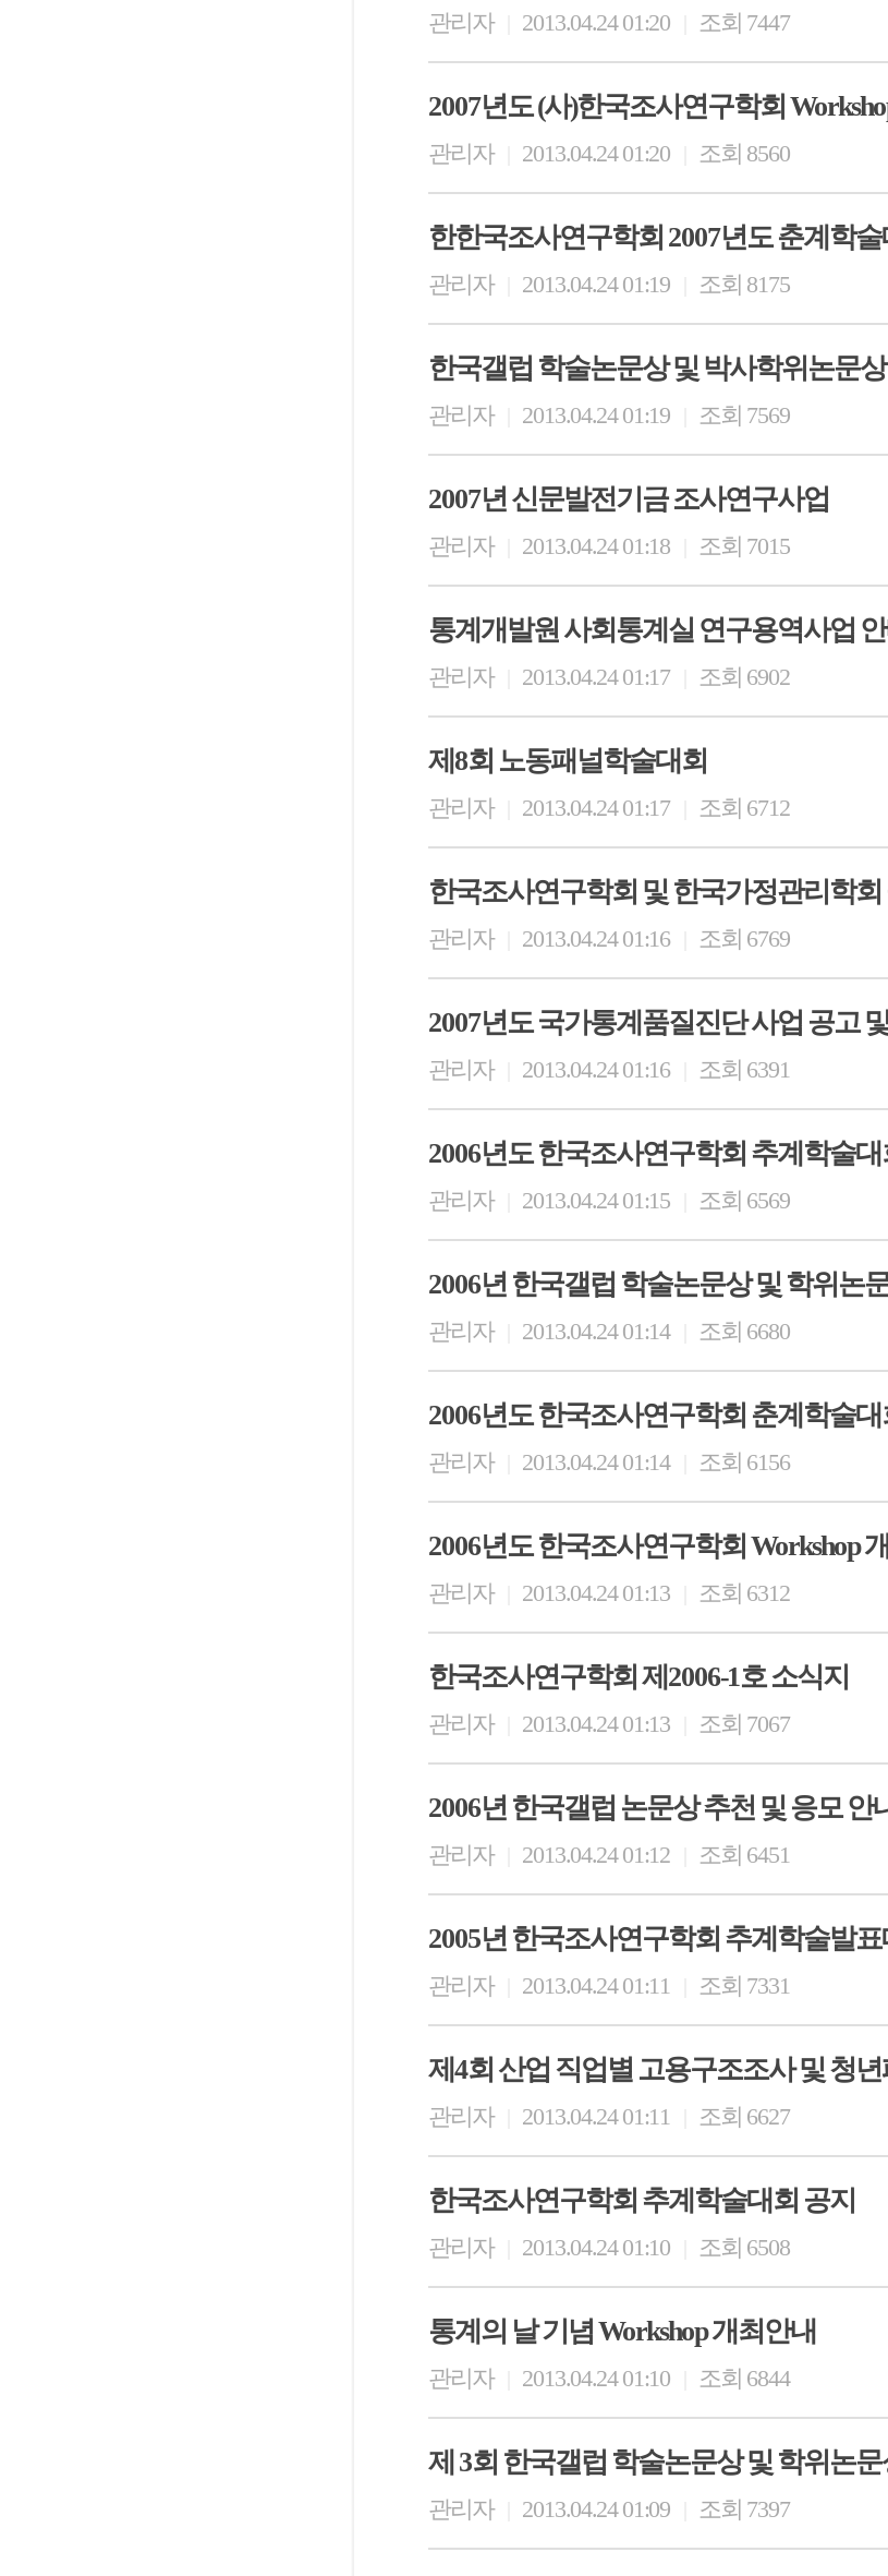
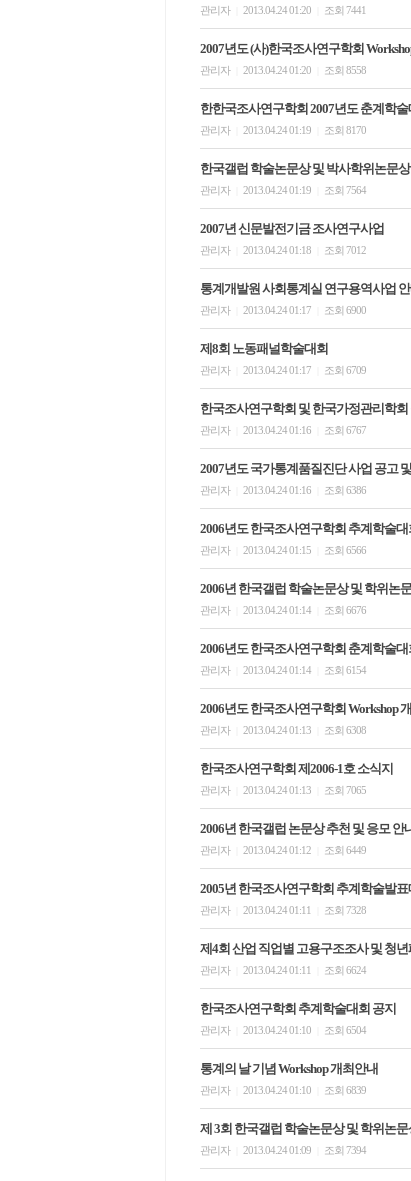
[428,9,790,35] 관리자 2013.04.24 01:20 조회 7447 -> [200,4,366,16] 관리자 2013.04.24 01:20 조회 7441
[428,140,790,166] 관리자 2013.04.24 01:20 조회 8560 -> [200,64,366,76] 관리자 2013.04.24 01:20 조회 8558
[428,270,790,297] 관리자 2013.04.24 01:19 조회 8175 -> [200,124,366,136] 관리자 2013.04.24 01:19 조회 8170
[428,401,790,428] 관리자 2013.04.24 01:19 조회 7569 -> [200,184,366,196] 관리자 2013.04.24 01:19 조회 7564
[428,532,790,558] 관리자 2013.04.24 01:18 조회 7015 -> [200,244,366,256] 관리자 2013.04.24 01:18 조회 7012
[428,663,790,689] 관리자 2013.04.24 01:17 조회 6902 -> [200,304,366,316] 관리자 2013.04.24 01:17 조회 6900
[428,794,790,820] 관리자 2013.04.24 01:17 조회 6712 -> [200,364,366,376] 관리자 2013.04.24 01:17 조회 6709
[428,925,790,951] 관리자 2013.04.24 01:16 조회 6769 -> [200,424,366,436] 관리자 2013.04.24 01:16 조회 6767
[428,1056,790,1082] 관리자 2013.04.24 01:16 조회 6391 -> [200,484,366,496] 관리자 2013.04.24 01:16 조회 6386
[428,1187,790,1213] 관리자 2013.04.24 01:15 조회 6569 -> [200,544,366,556] 관리자 2013.04.24 01:15 조회 6566
[428,1317,790,1344] 관리자 2013.04.24 01:14 조회 6680 -> [200,604,366,616] 관리자 2013.04.24 01:14 조회 6676
[428,1448,790,1474] 관리자 2013.04.24 01:14 조회 6156 -> [200,664,366,676] 관리자 2013.04.24 01:14 조회 6154
[428,1579,790,1605] 관리자 2013.04.24 01:13 조회 6312 -> [200,724,366,736] 관리자 2013.04.24 01:13 조회 6308
[428,1710,790,1736] 관리자 2013.04.24 01:13 조회 7067 -> [200,784,366,796] 관리자 2013.04.24 01:13 조회 7065
[428,1841,790,1867] 관리자 2013.04.24 01:12 조회 6451 -> [200,844,366,856] 관리자 2013.04.24 01:12 조회 6449
[428,1972,790,1998] 관리자 2013.04.24 01:11 조회 7331 -> [200,904,366,916] 관리자 2013.04.24 01:11 조회 7328
[428,2103,790,2129] 관리자 2013.04.24 01:11 조회 6627 -> [200,964,366,976] 관리자 2013.04.24 01:11 조회 6624
[428,2234,790,2260] 관리자 2013.04.24 01:10 조회 6508 -> [200,1024,366,1036] 관리자 2013.04.24 01:10 조회 6504
[428,2364,790,2391] 관리자 2013.04.24 01:10 조회 6844 -> [200,1084,366,1096] 관리자 2013.04.24 01:10 조회 6839
[428,2495,790,2521] 관리자 2013.04.24 01:09 조회 7397 -> [200,1144,366,1156] 관리자 2013.04.24 01:09 조회 7394

